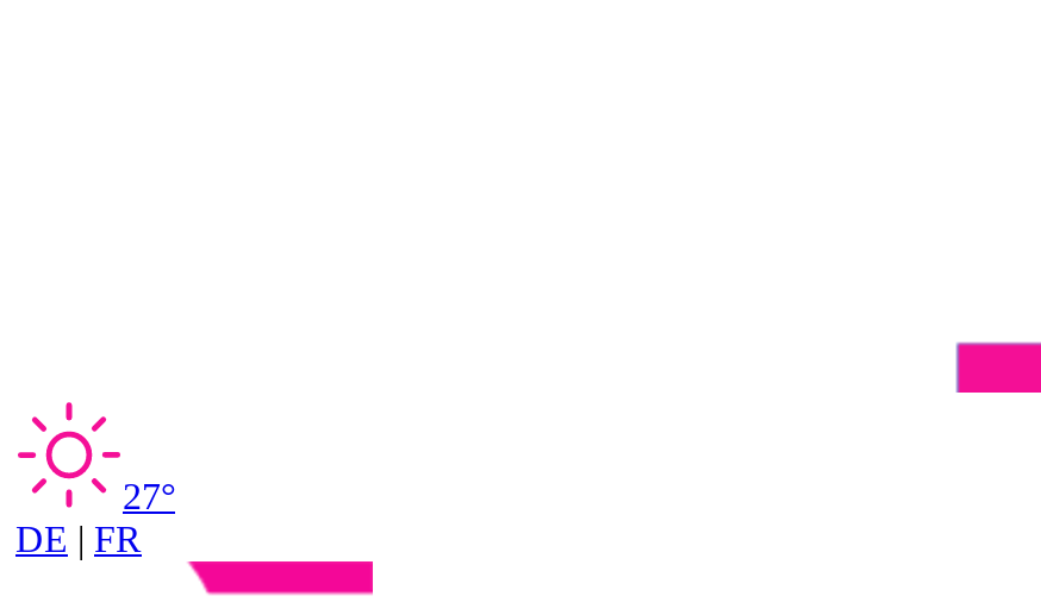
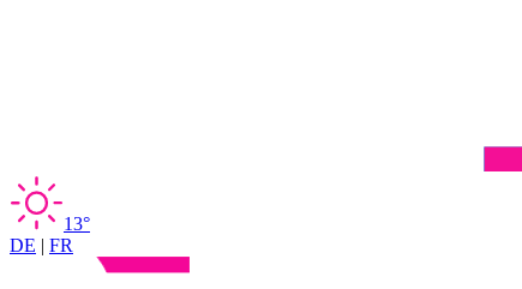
[123,476,175,516] 27° -> [64,213,90,234] 13°

